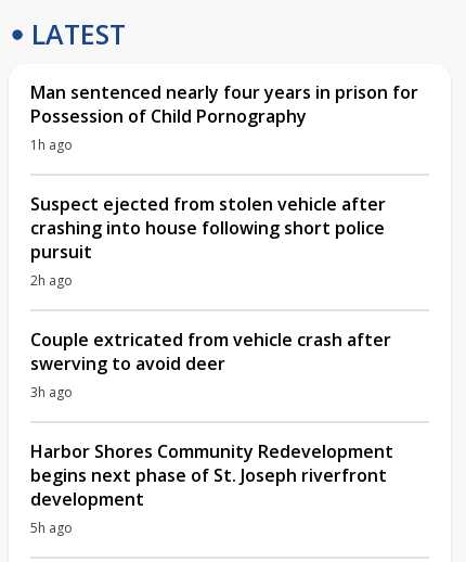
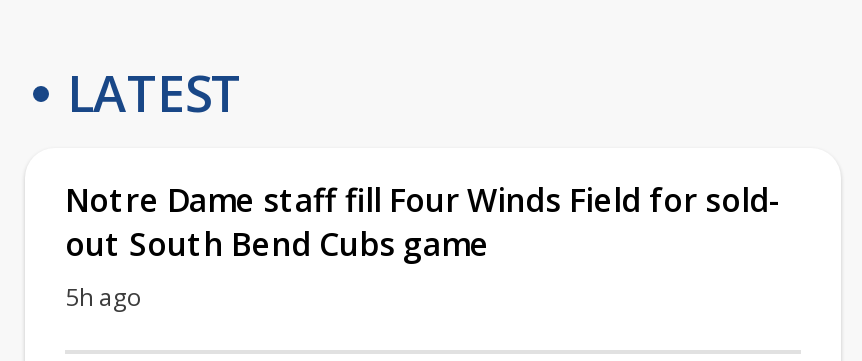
[30,80,418,511] Man sentenced nearly four years in prison for | Possession of Child Pornography | 1h ago | Suspect ejected from stolen vehicle after | crashing into house following short police | pursuit | 2h ago | Couple extricated from vehicle crash after | swerving to avoid deer | 3h ago | Harbor Shores Community Redevelopment | begins next phase of St. Joseph riverfront | development -> [65,178,781,266] Notre Dame staff fill Four Winds Field for sold- | out South Bend Cubs game

